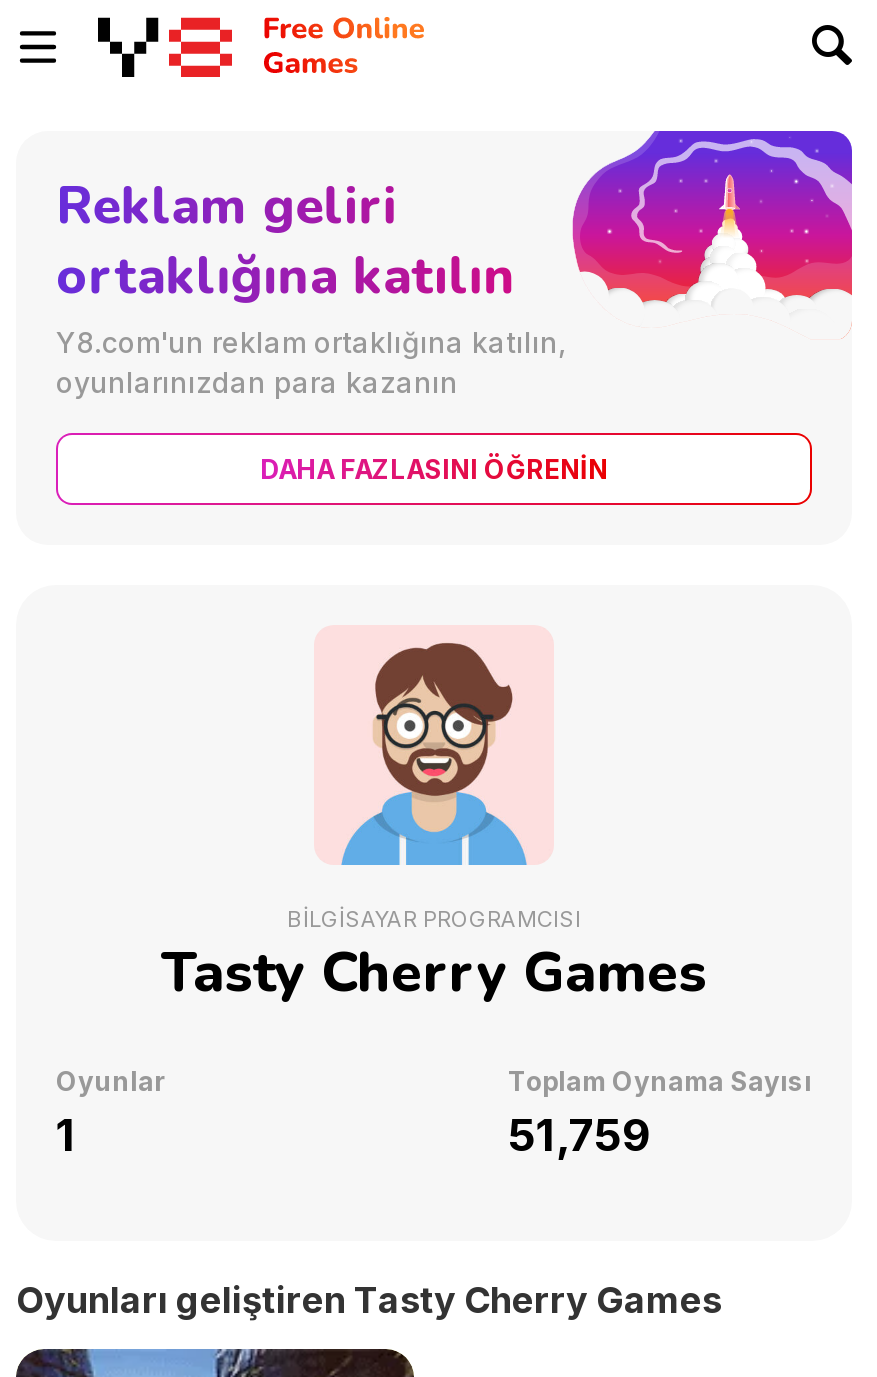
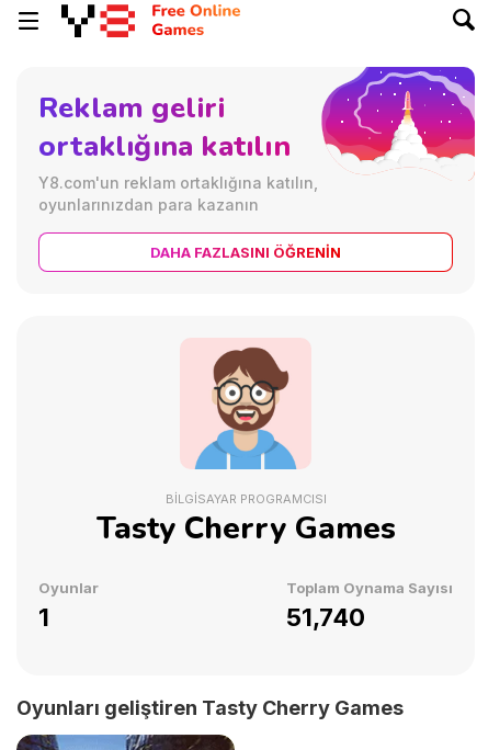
[508,1109,650,1161] 51,759 -> [286,603,365,632] 51,740

